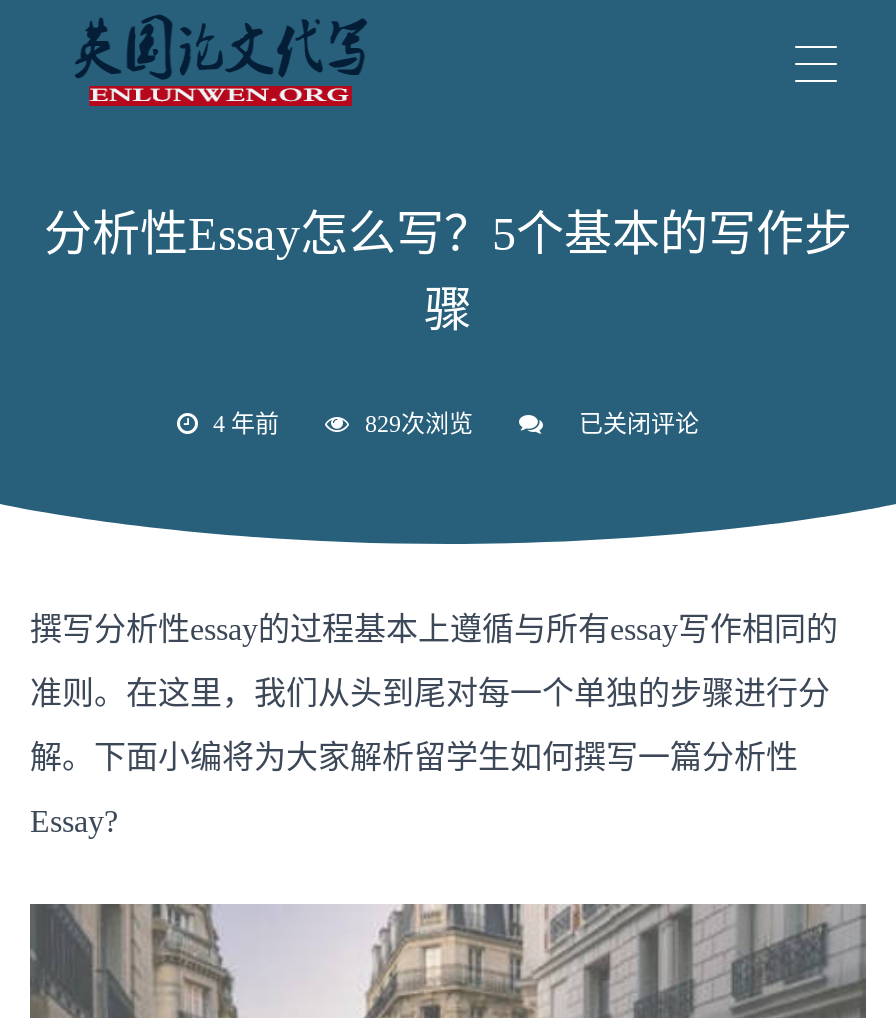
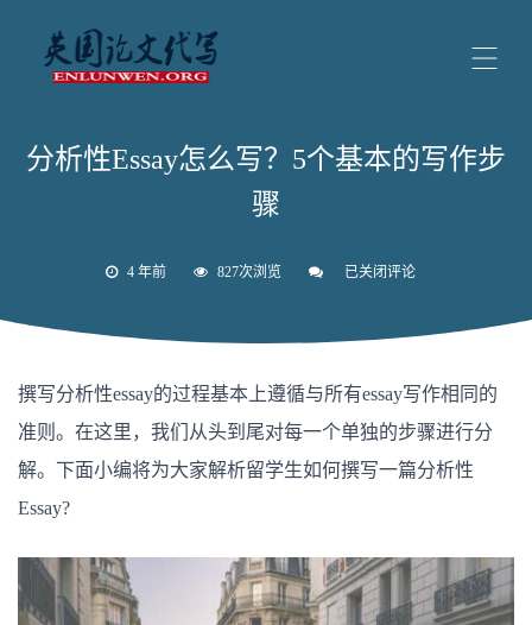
[365,410,473,438] 829次浏览 -> [217,264,281,280] 827次浏览

